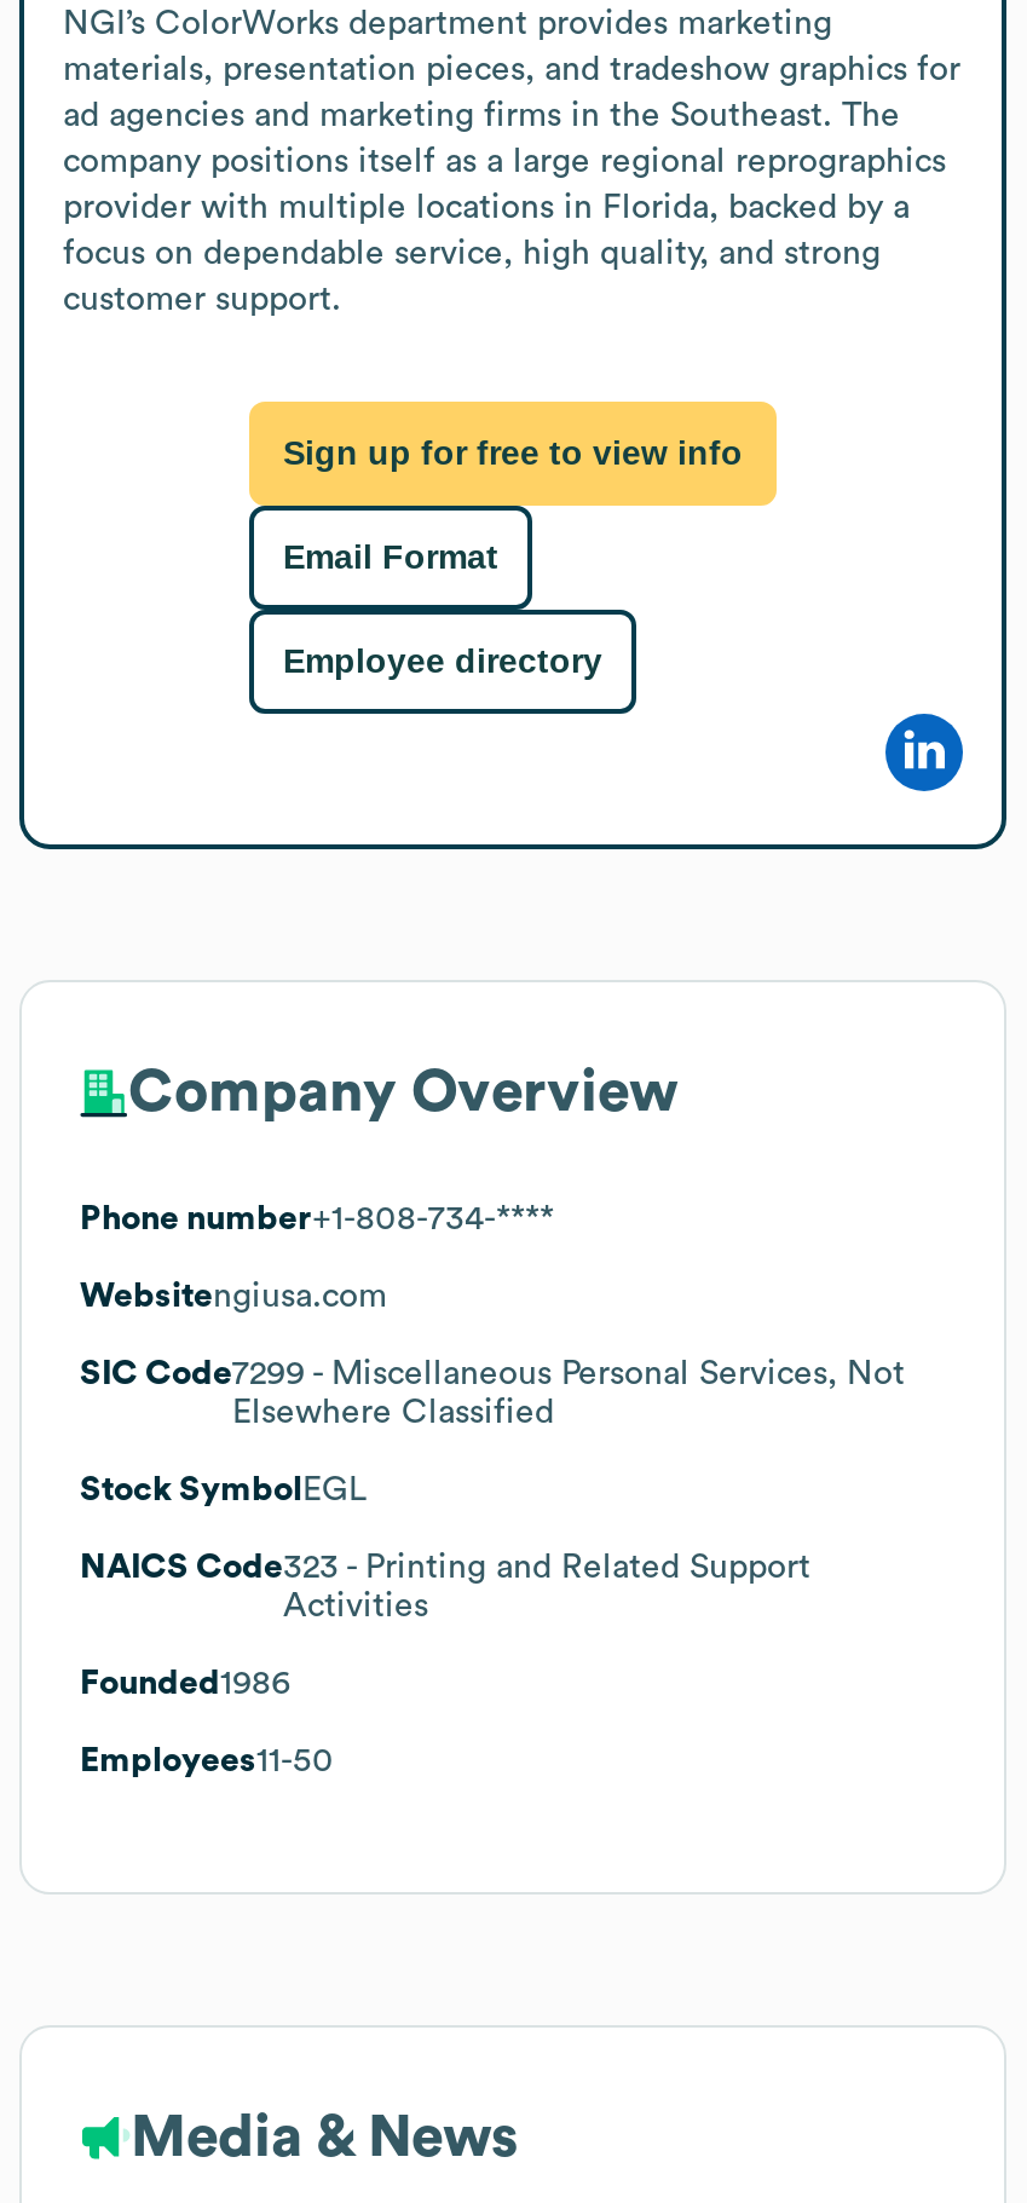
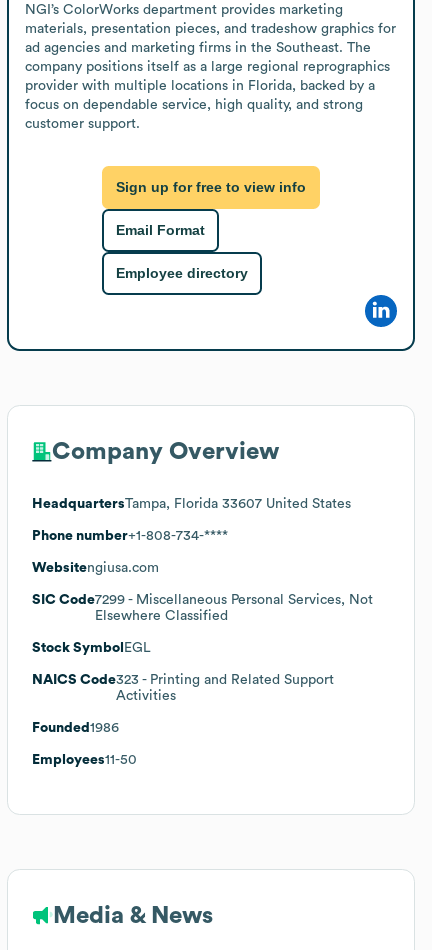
none -> [32,497,351,511] HeadquartersTampa, Florida 33607 United States

